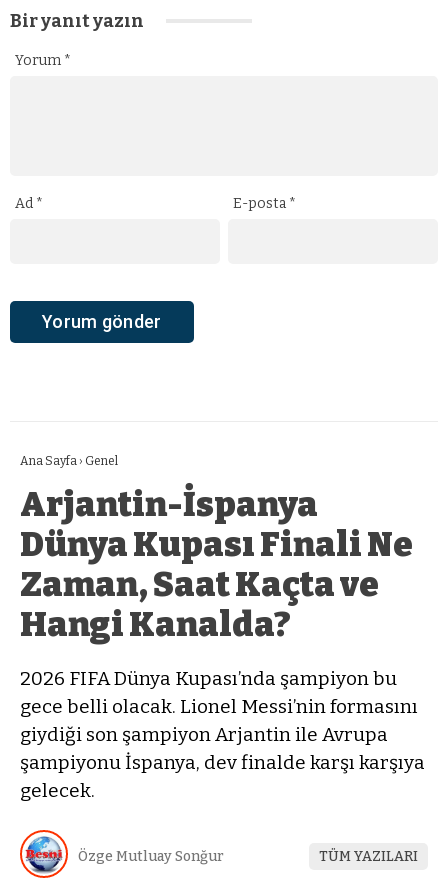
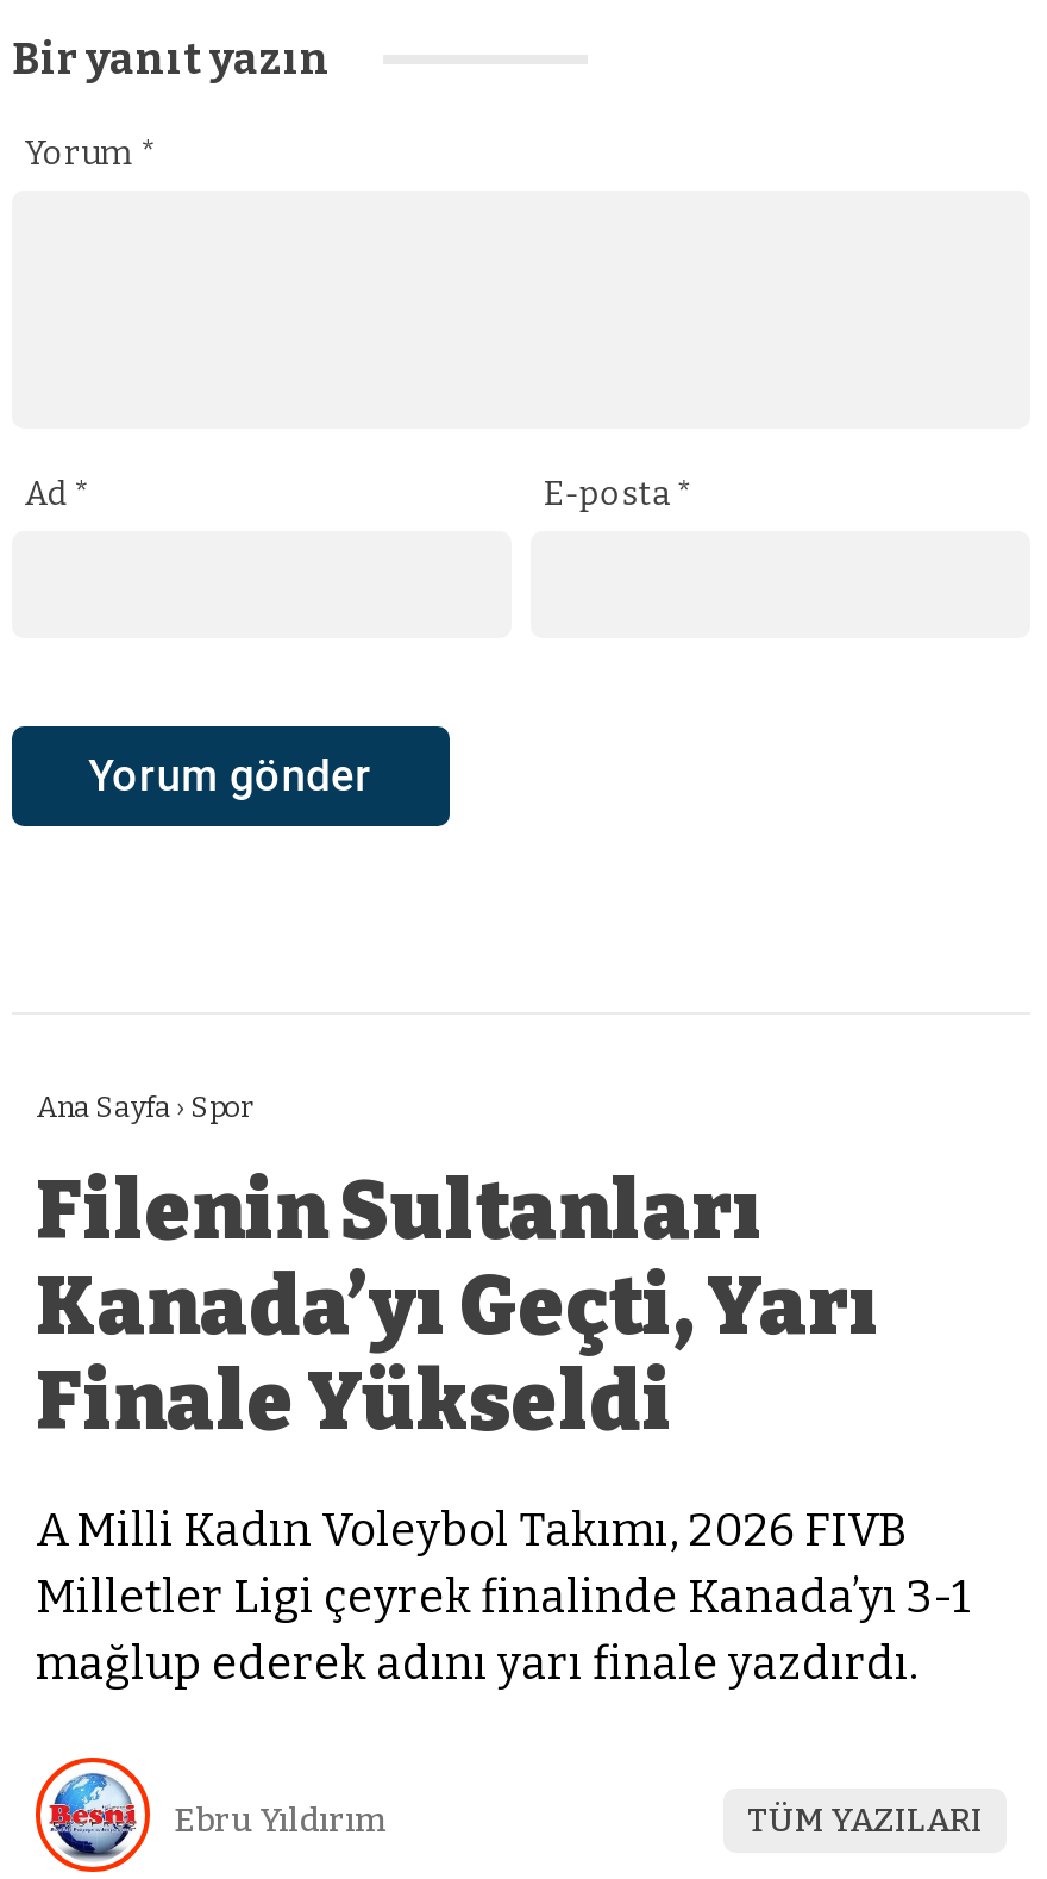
[20,454,413,645] Ana Sayfa › Genel | Arjantin-İspanya | Dünya Kupası Finali Ne | Zaman, Saat Kaçta ve | Hangi Kanalda? -> [36,1090,880,1450] Ana Sayfa › Spor | Filenin Sultanları | Kanada’yı Geçti, Yarı | Finale Yükseldi
[20,667,425,802] 2026 FIFA Dünya Kupası’nda şampiyon bu | gece belli olacak. Lionel Messi’nin formasını | giydiği son şampiyon Arjantin ile Avrupa | şampiyonu İspanya, dev finalde karşı karşıya | gelecek. -> [36,1502,971,1690] A Milli Kadın Voleybol Takımı, 2026 FIVB | Milletler Ligi çeyrek finalinde Kanada’yı 3-1 | mağlup ederek adını yarı finale yazdırdı.
[78,848,224,865] Özge Mutluay Sonğur -> [174,1800,388,1841] Ebru Yıldırım

